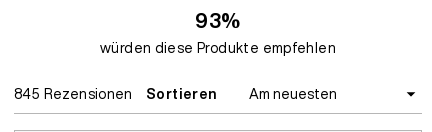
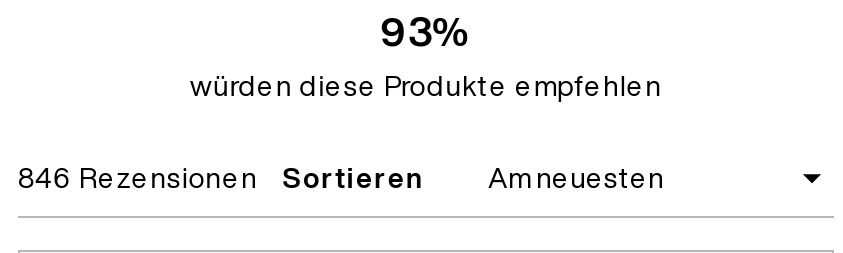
[14,87,133,101] 845 Rezensionen -> [18,163,258,191] 846 Rezensionen

